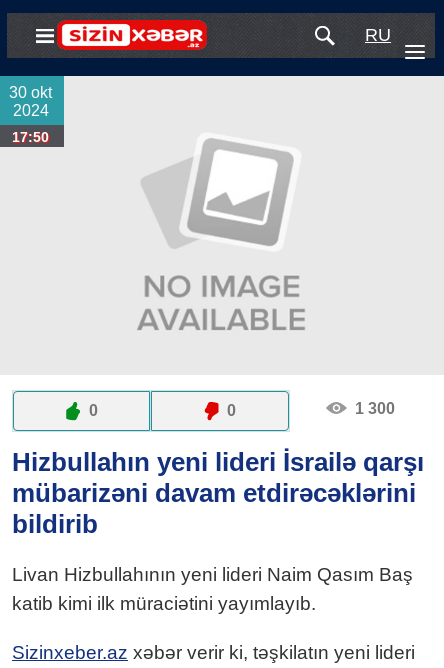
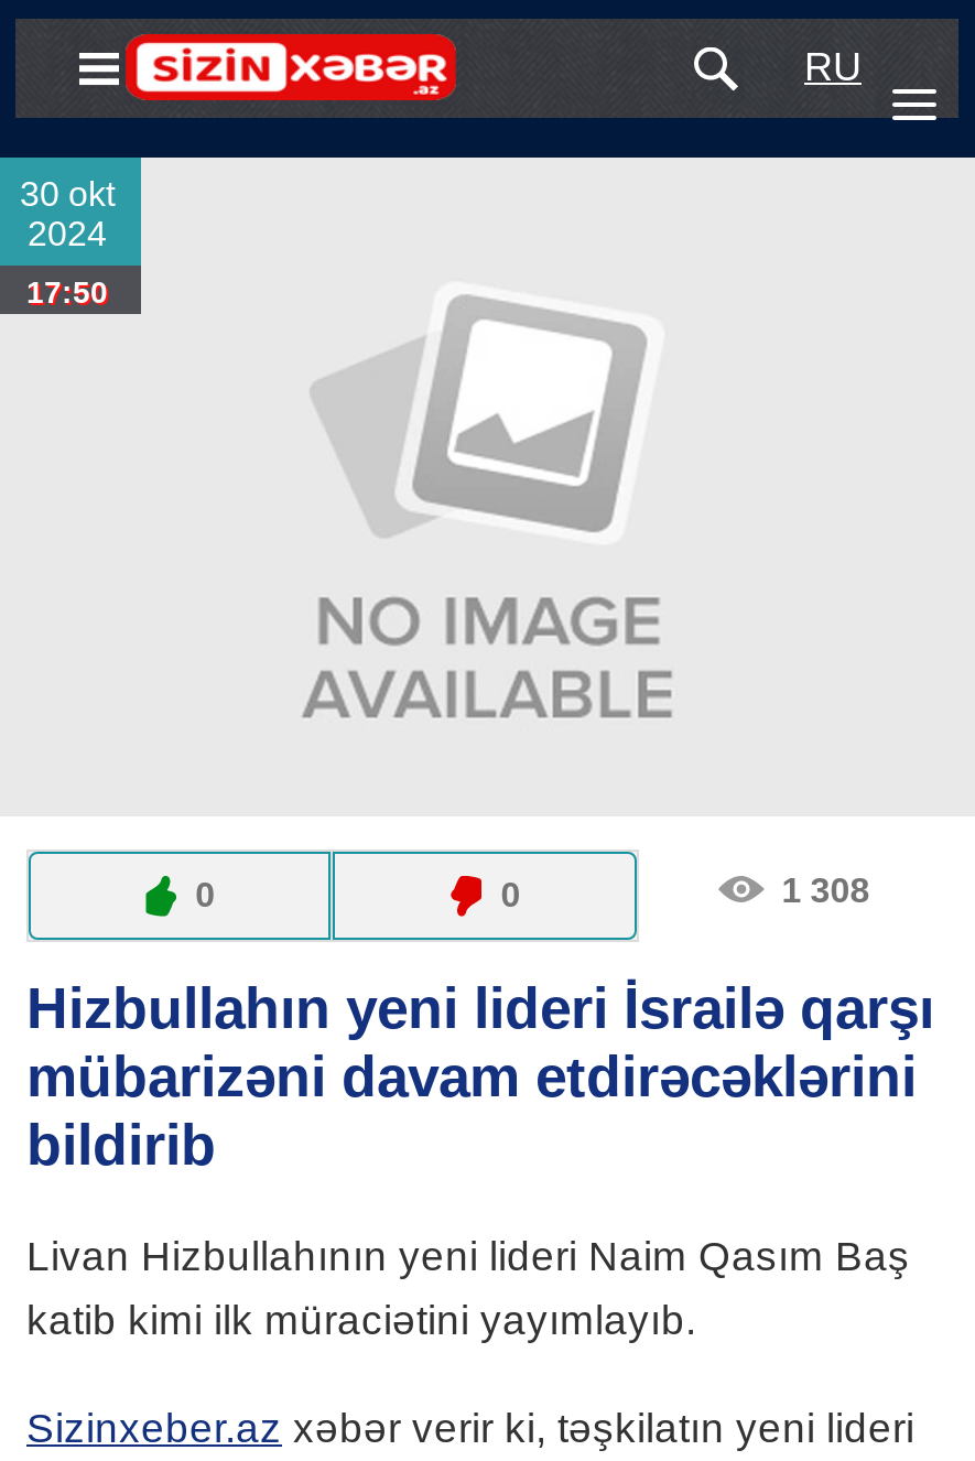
[355,400,395,417] 1 300 -> [782,871,870,908] 1 308

